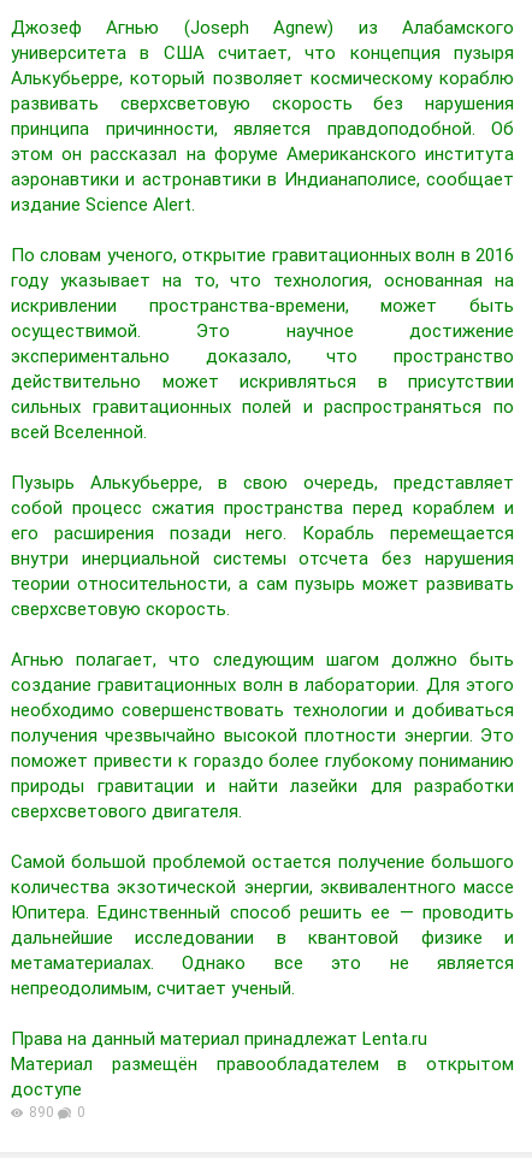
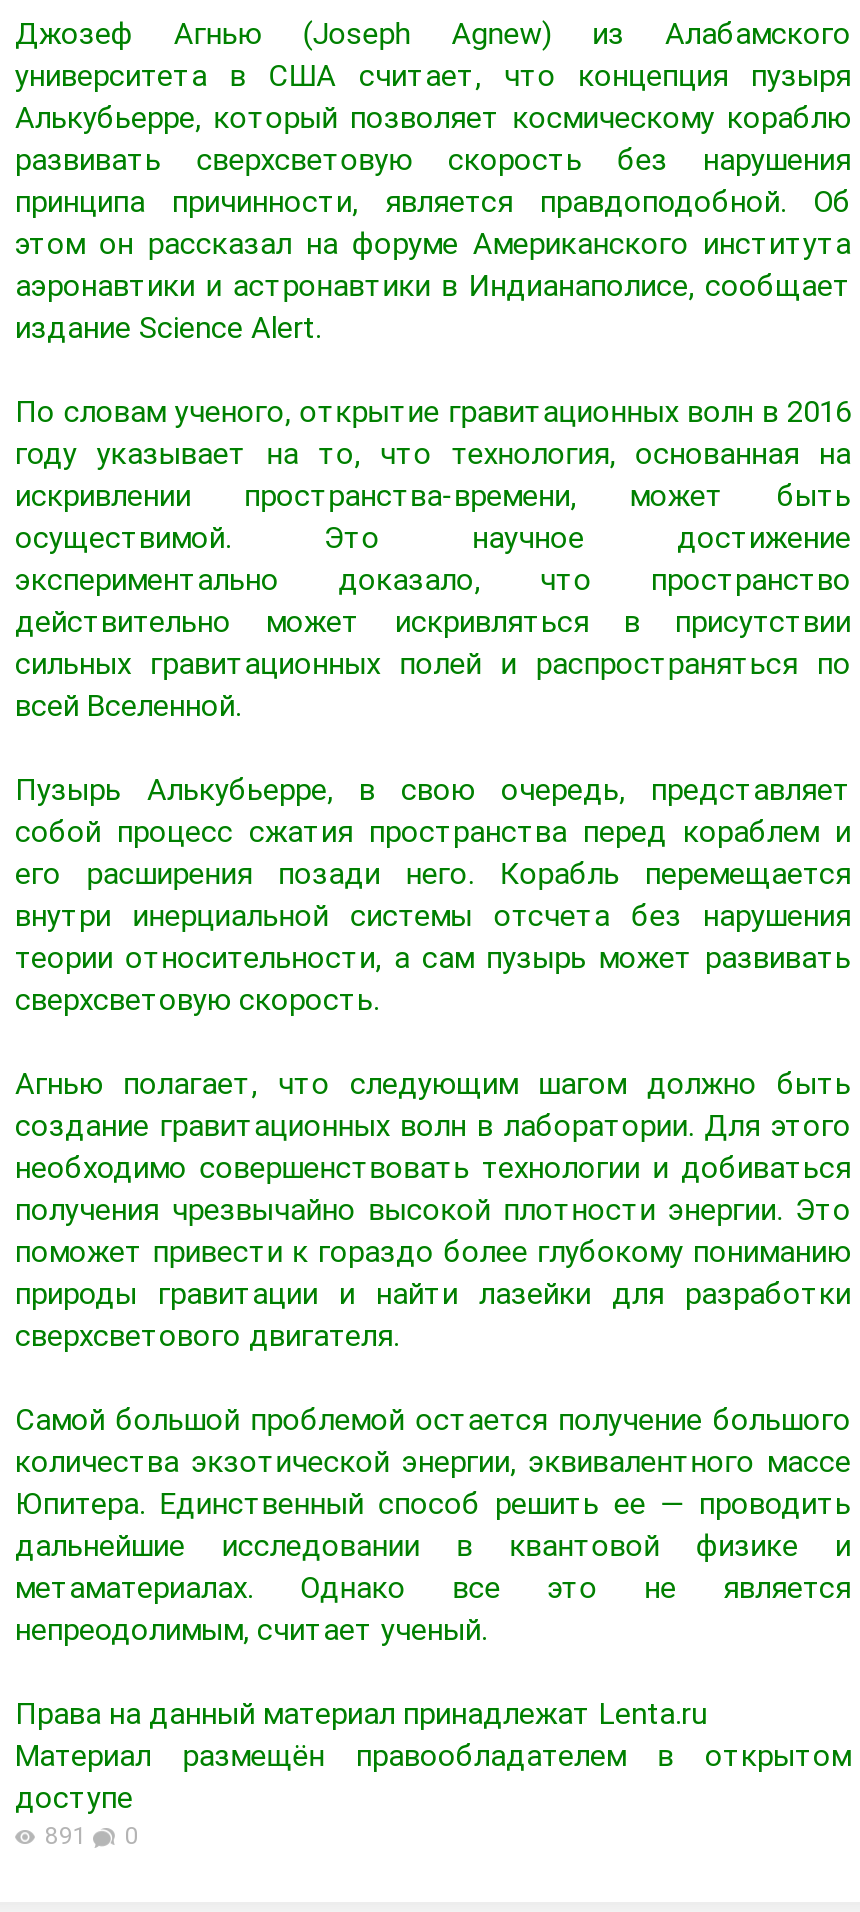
[29,1104,85,1121] 890 0 -> [45,1822,139,1850] 891 0

